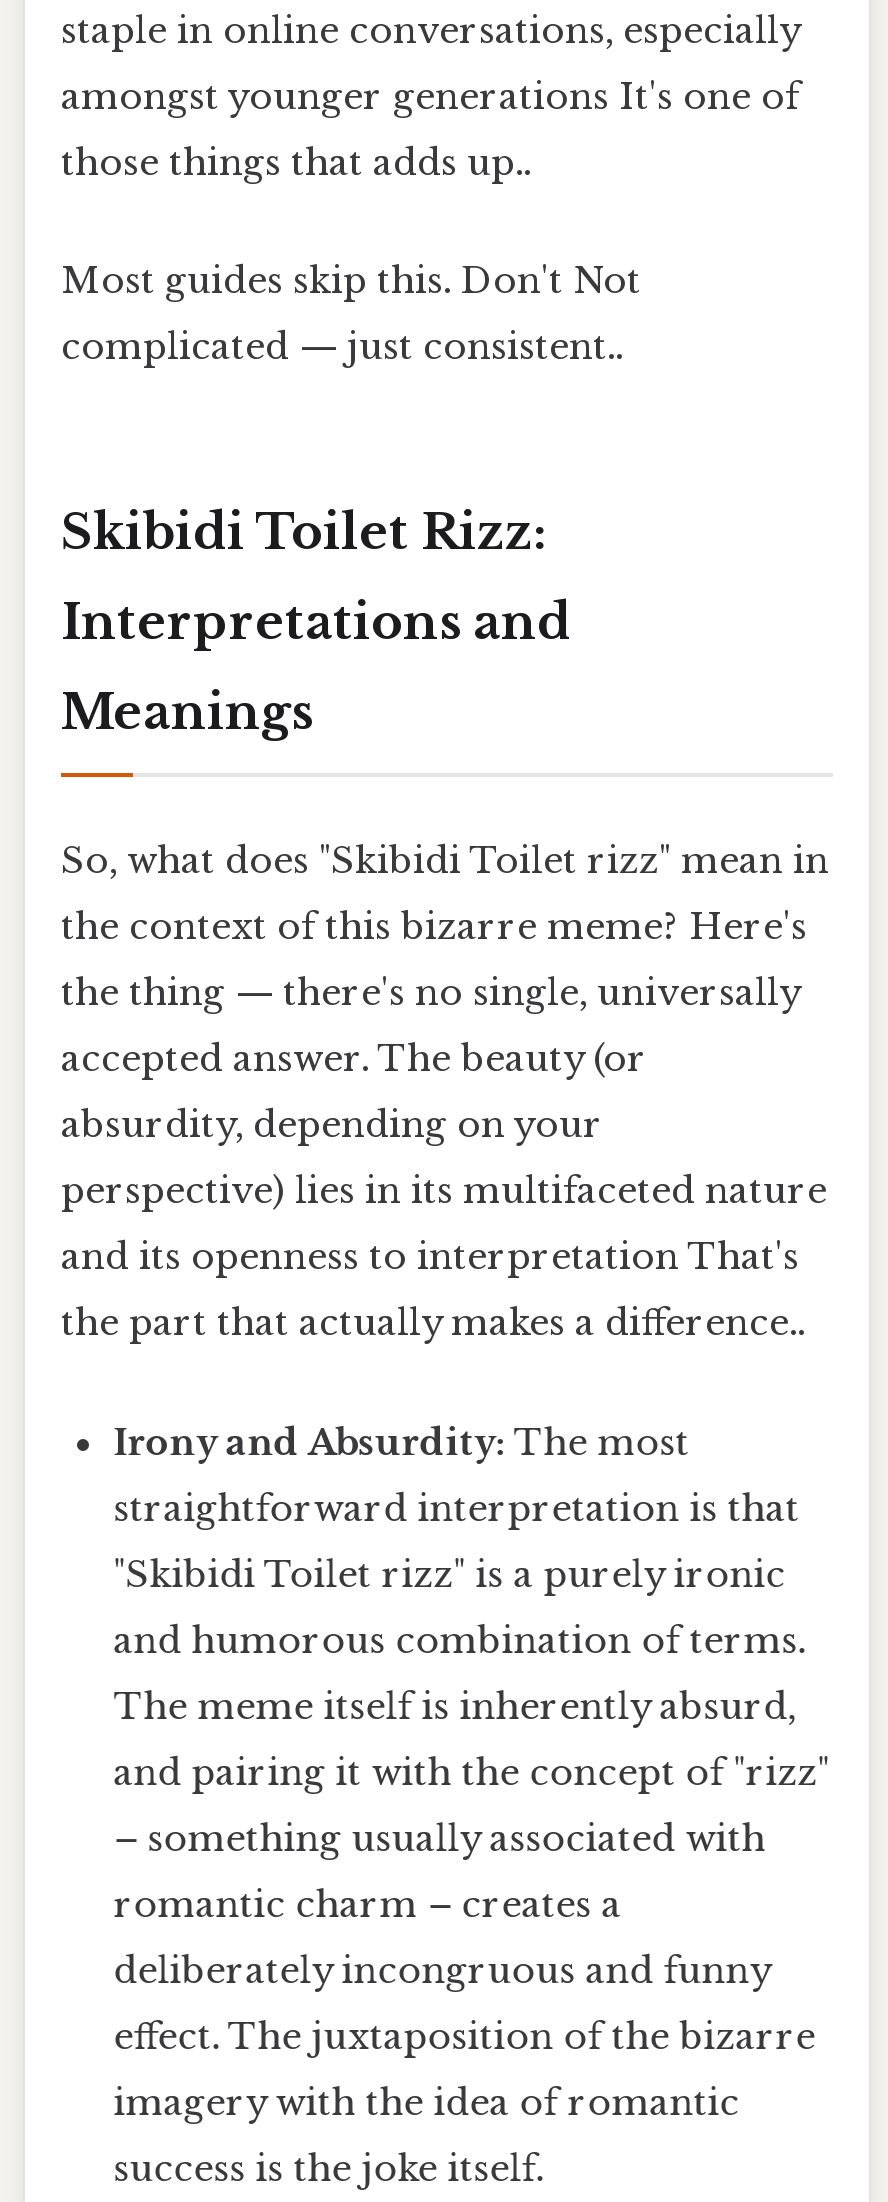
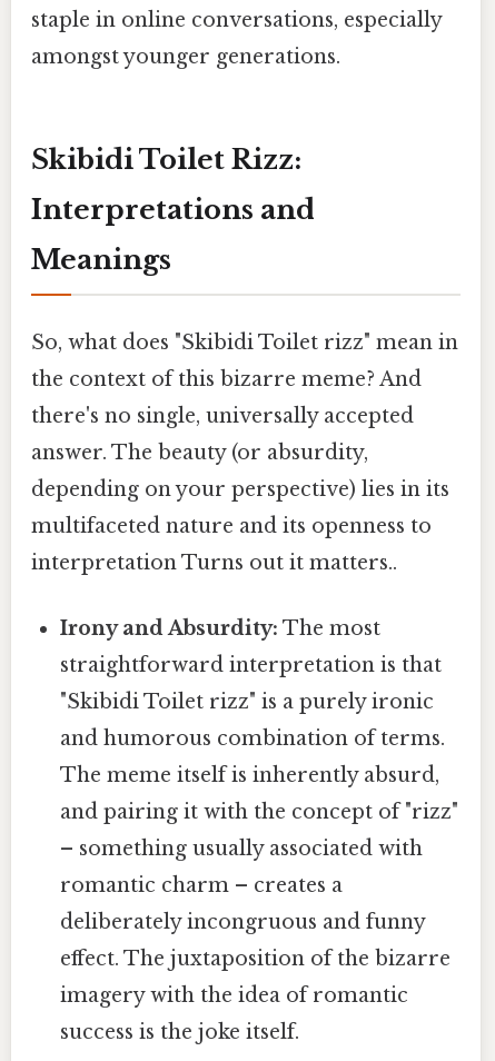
[61,75,799,369] amongst younger generations It's one of | those things that adds up.. | Most guides skip this. Don't Not | complicated — just consistent.. -> [31,44,340,69] amongst younger generations.
[61,906,827,1346] the context of this bizarre meme? Here's | the thing — there's no single, universally | accepted answer. The beauty (or | absurdity, depending on your | perspective) lies in its multifaceted nature | and its openness to interpretation That's | the part that actually makes a difference.. -> [31,367,449,575] the context of this bizarre meme? And | there's no single, universally accepted | answer. The beauty (or absurdity, | depending on your perspective) lies in its | multifaceted nature and its openness to | interpretation Turns out it matters..

